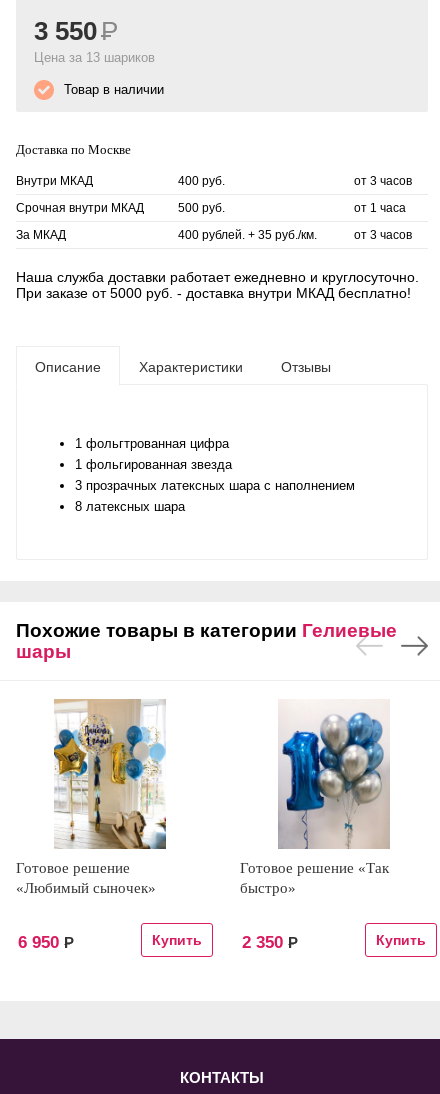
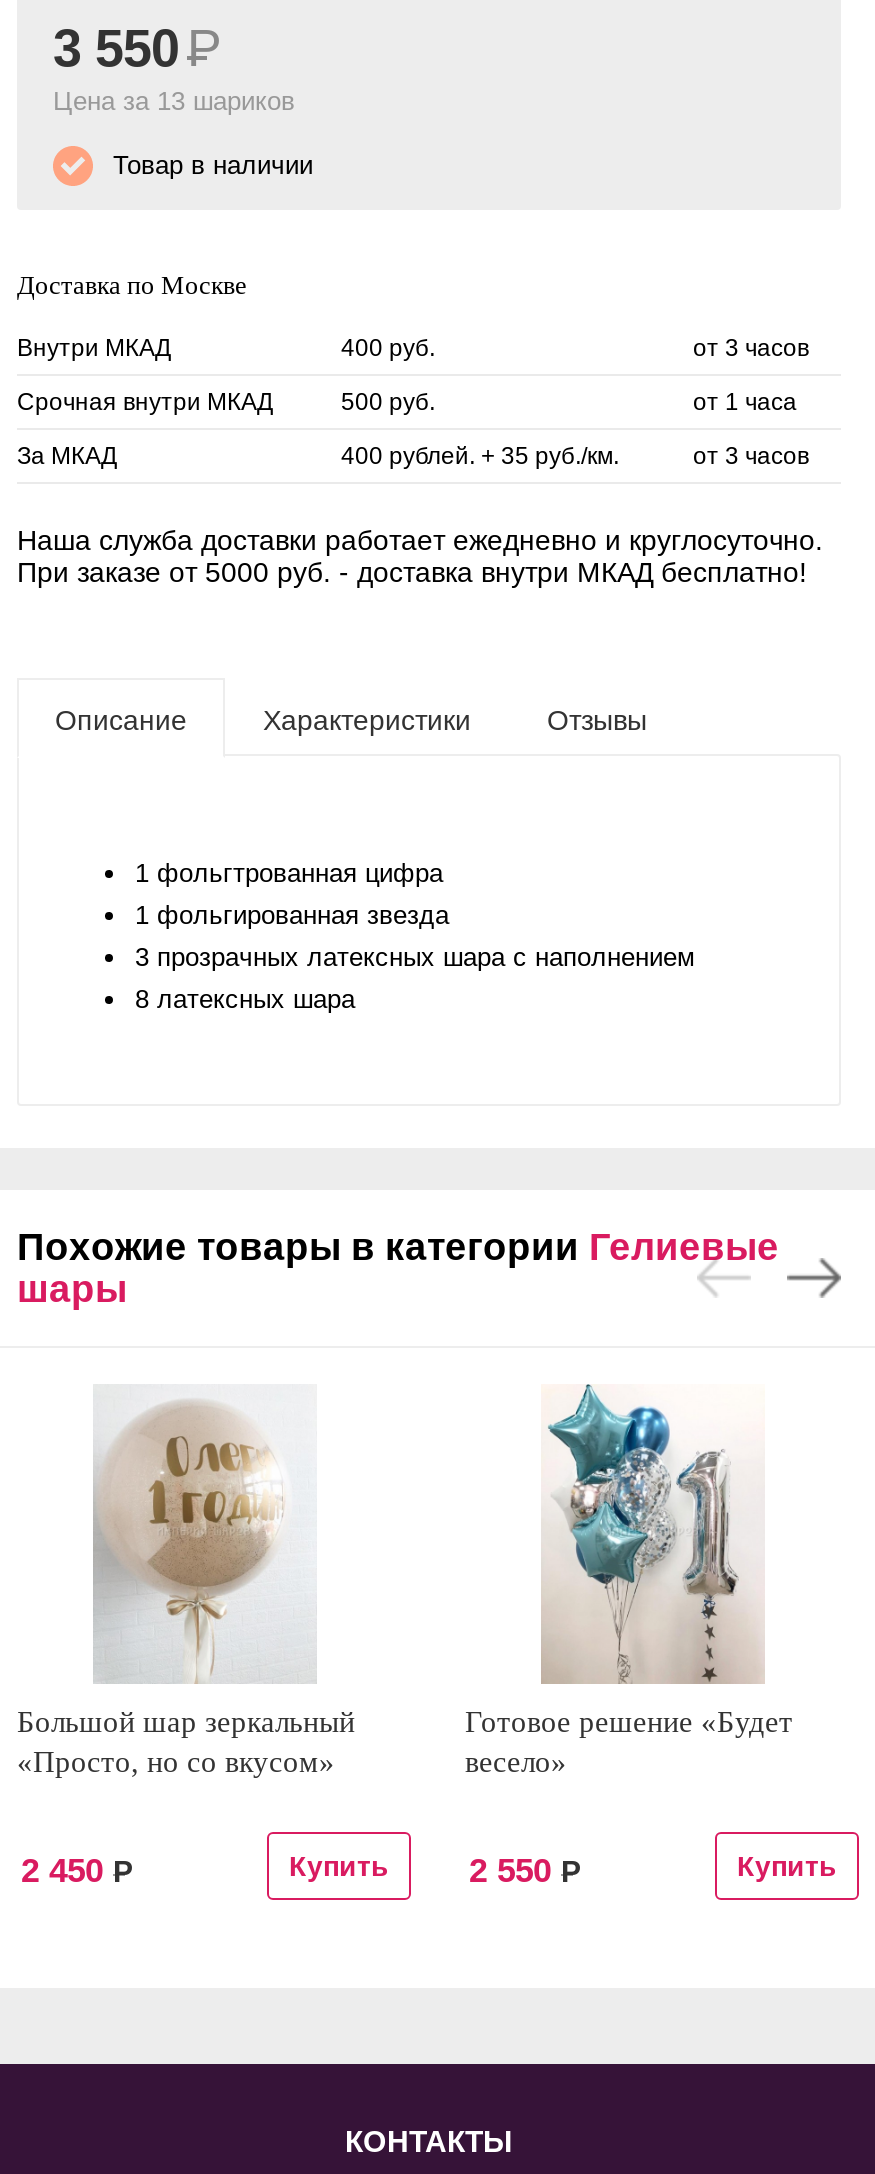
[16,699,167,896] [image] | Готовое решение | «Любимый сыночек» -> [17,1386,355,1778] [image] | Большой шар зеркальный | «Просто, но со вкусом»
[240,700,390,896] [image] | Готовое решение «Так | быстро» -> [465,1384,793,1778] [image] | Готовое решение «Будет | весело»
[18,933,74,952] 6 950 Р -> [21,1852,133,1890] 2 450 Р
[242,933,298,952] 2 350 Р -> [469,1852,581,1890] 2 550 Р

